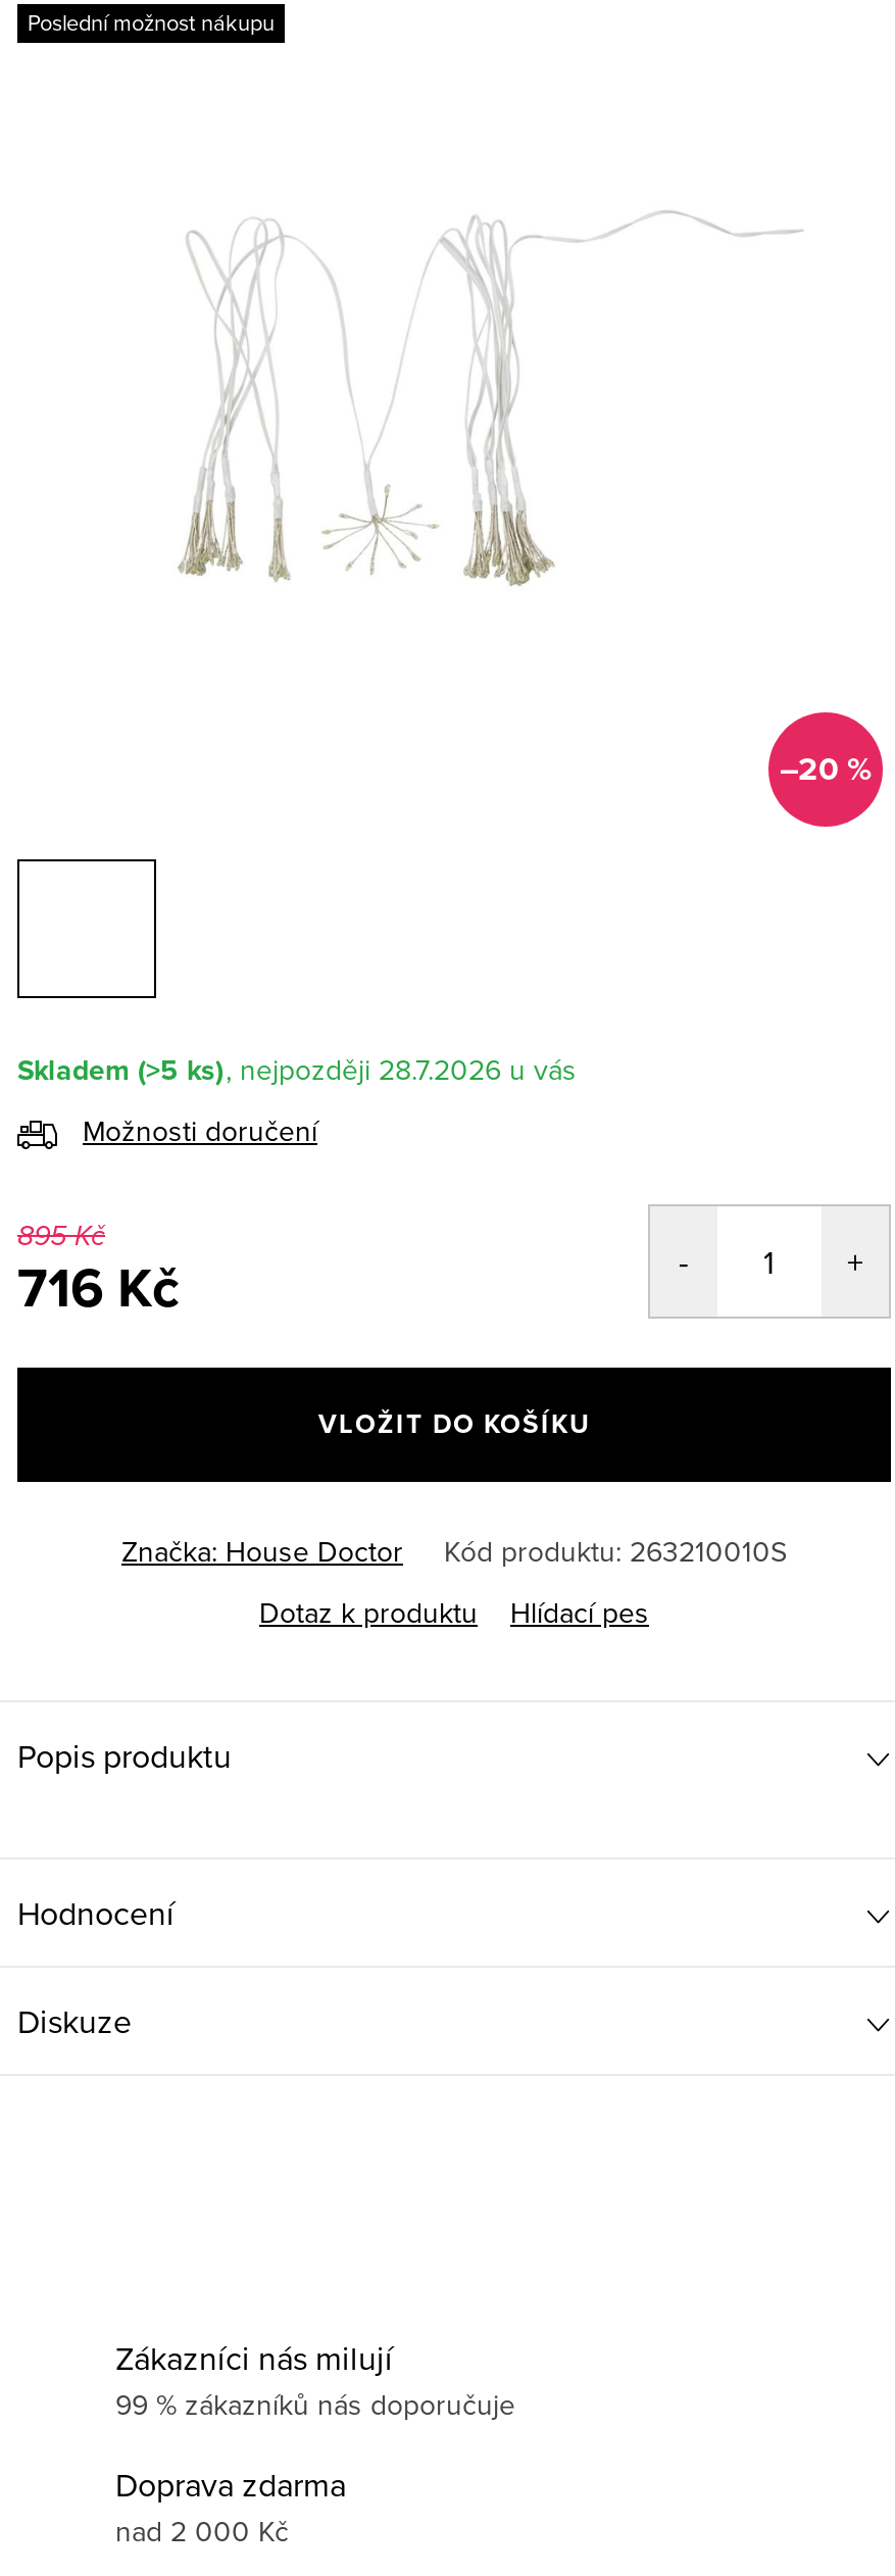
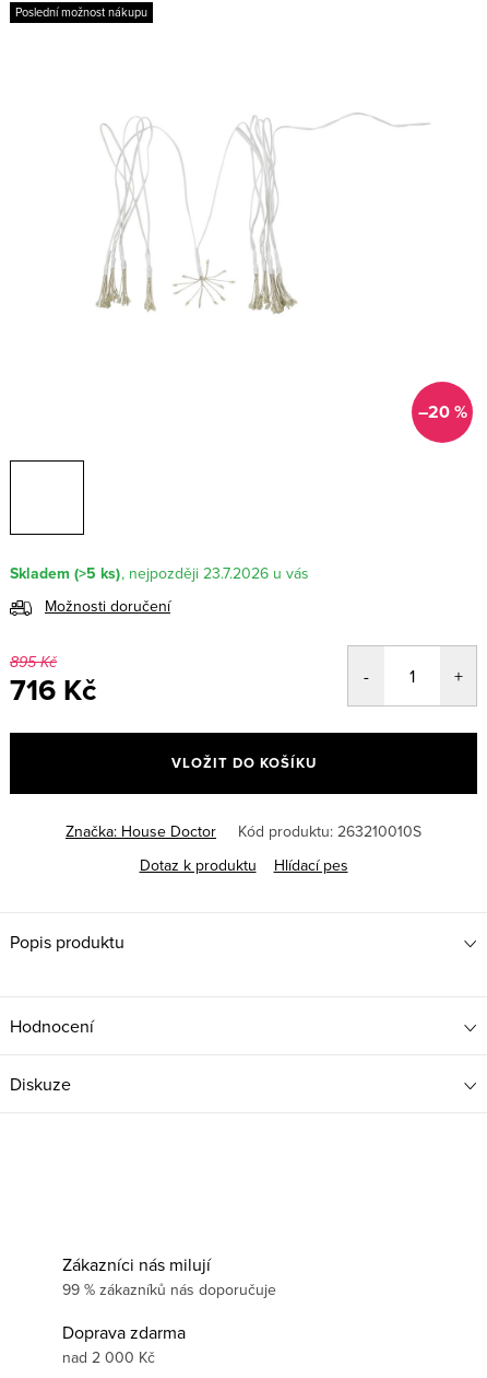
[370,1049,509,1090] 28.7.2026 -> [199,562,273,584] 23.7.2026

